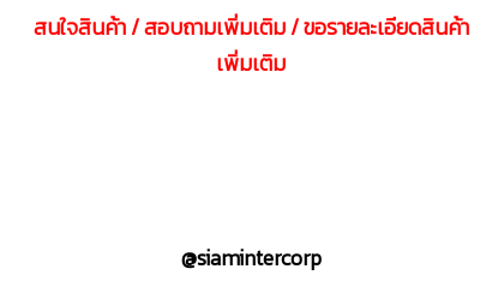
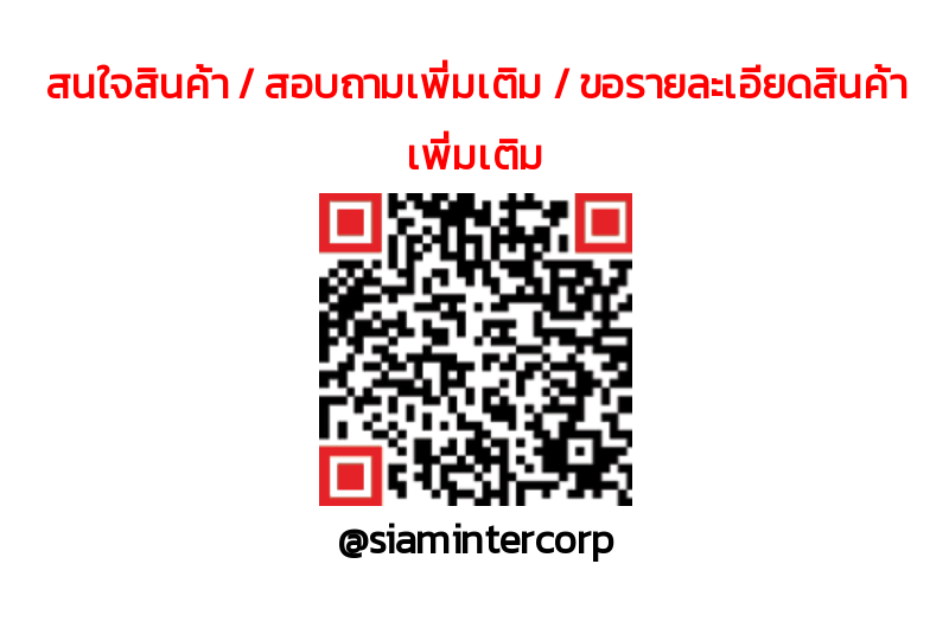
none -> [317,190,635,510] [image]

